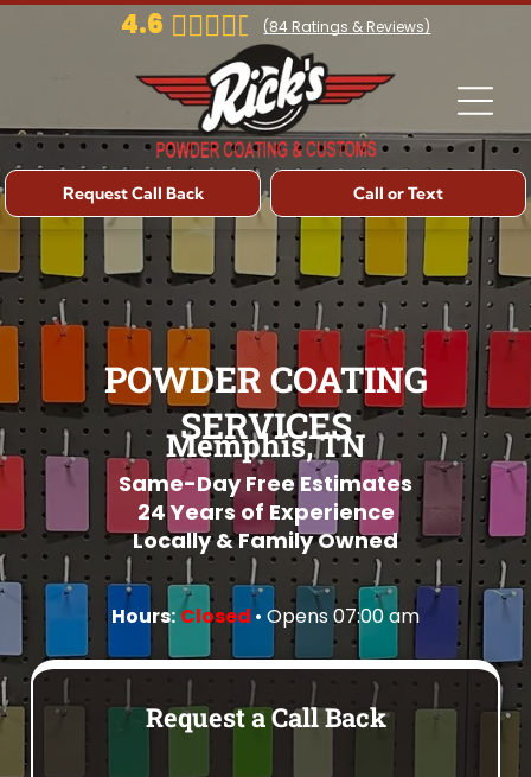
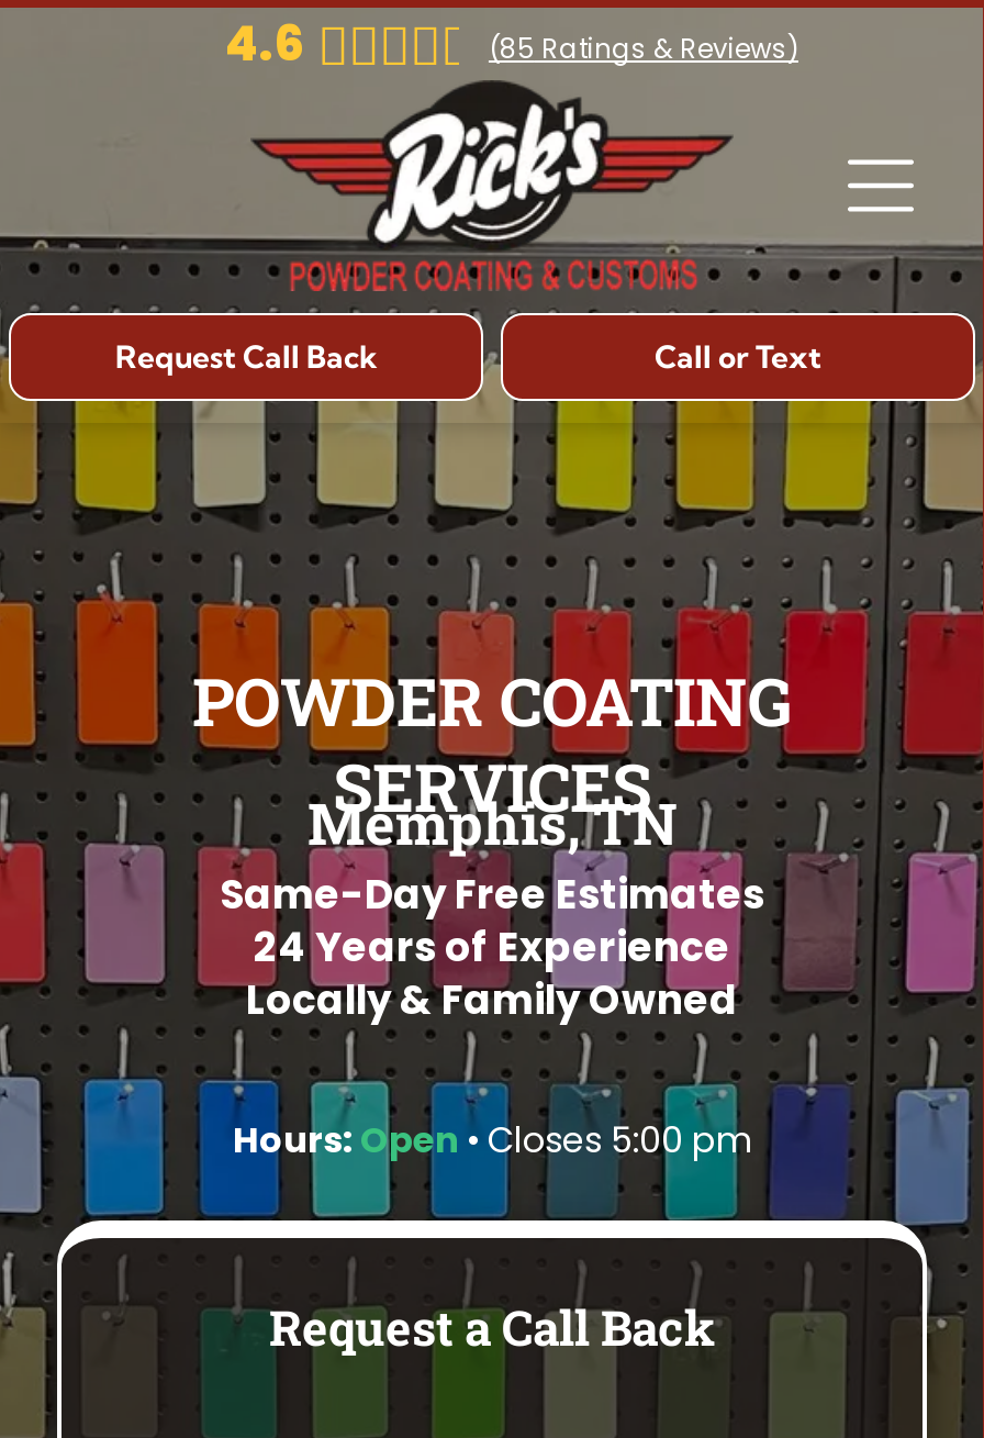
[264,16,431,36] (84 Ratings & Reviews) -> [489,29,798,66] (85 Ratings & Reviews)
[111,603,420,630] Hours: Closed • Opens 07:00 am -> [233,1115,751,1166] Hours: Open • Closes 5:00 pm

